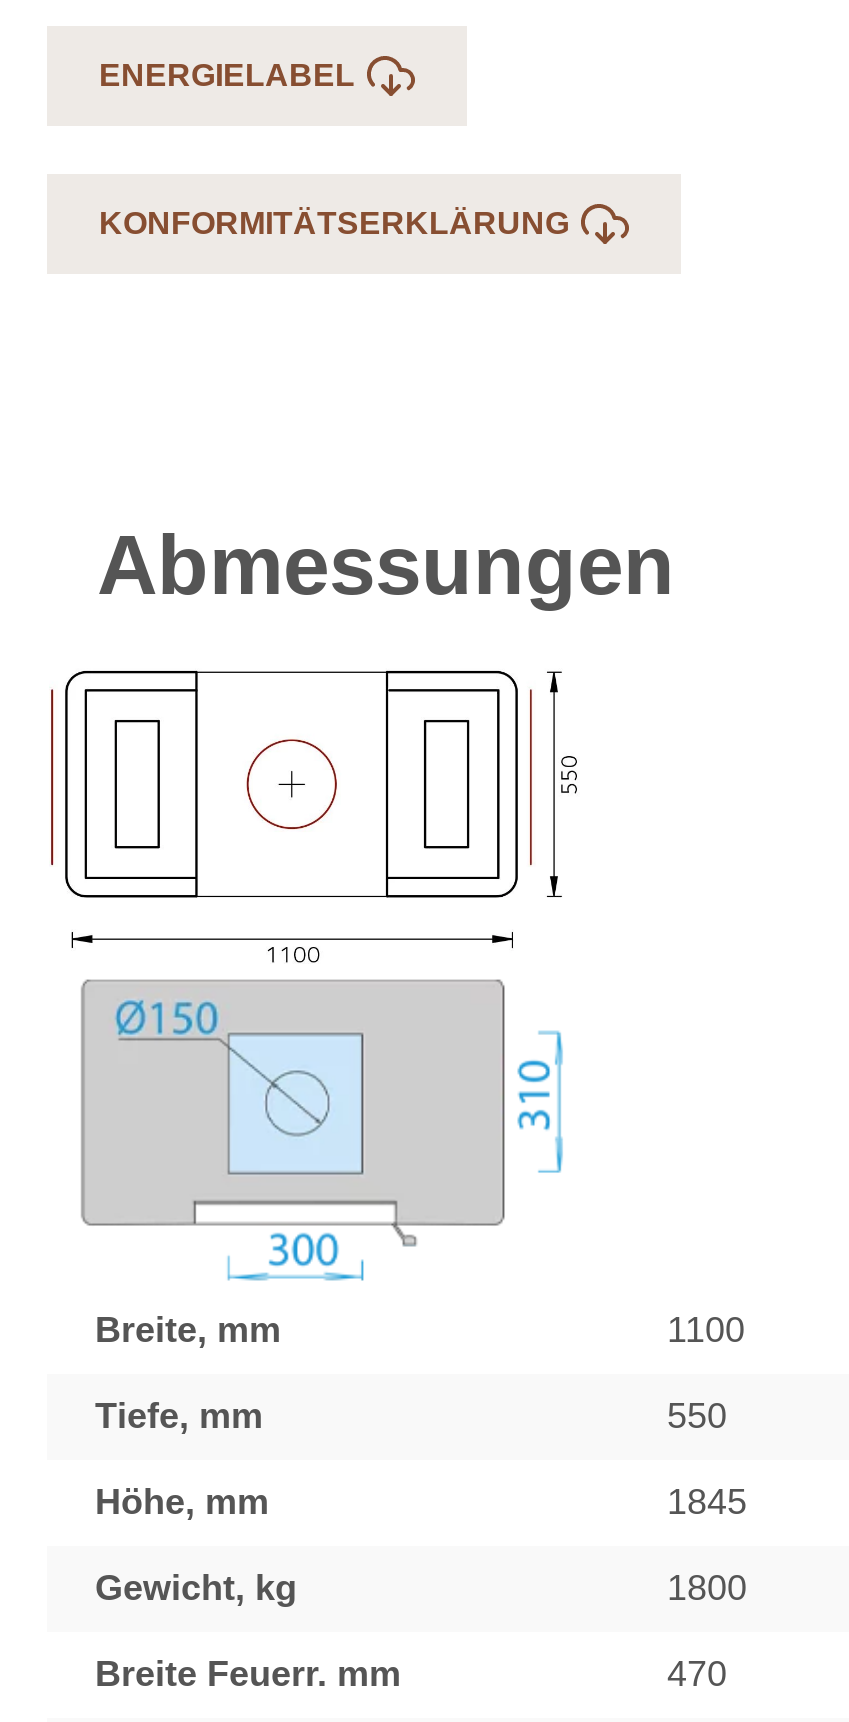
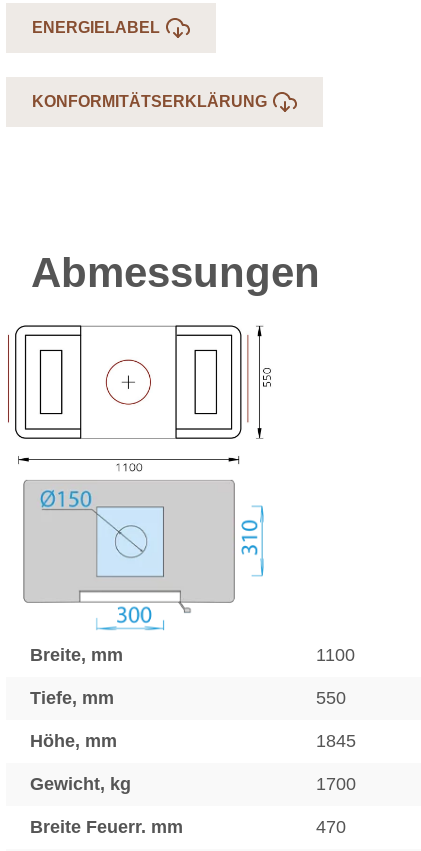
[667,1568,747,1608] 1800 -> [316,774,356,794] 1700

